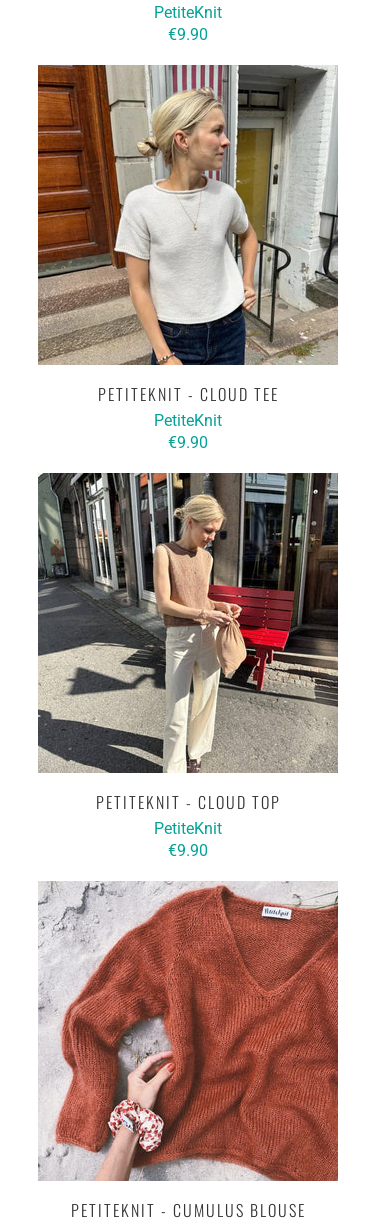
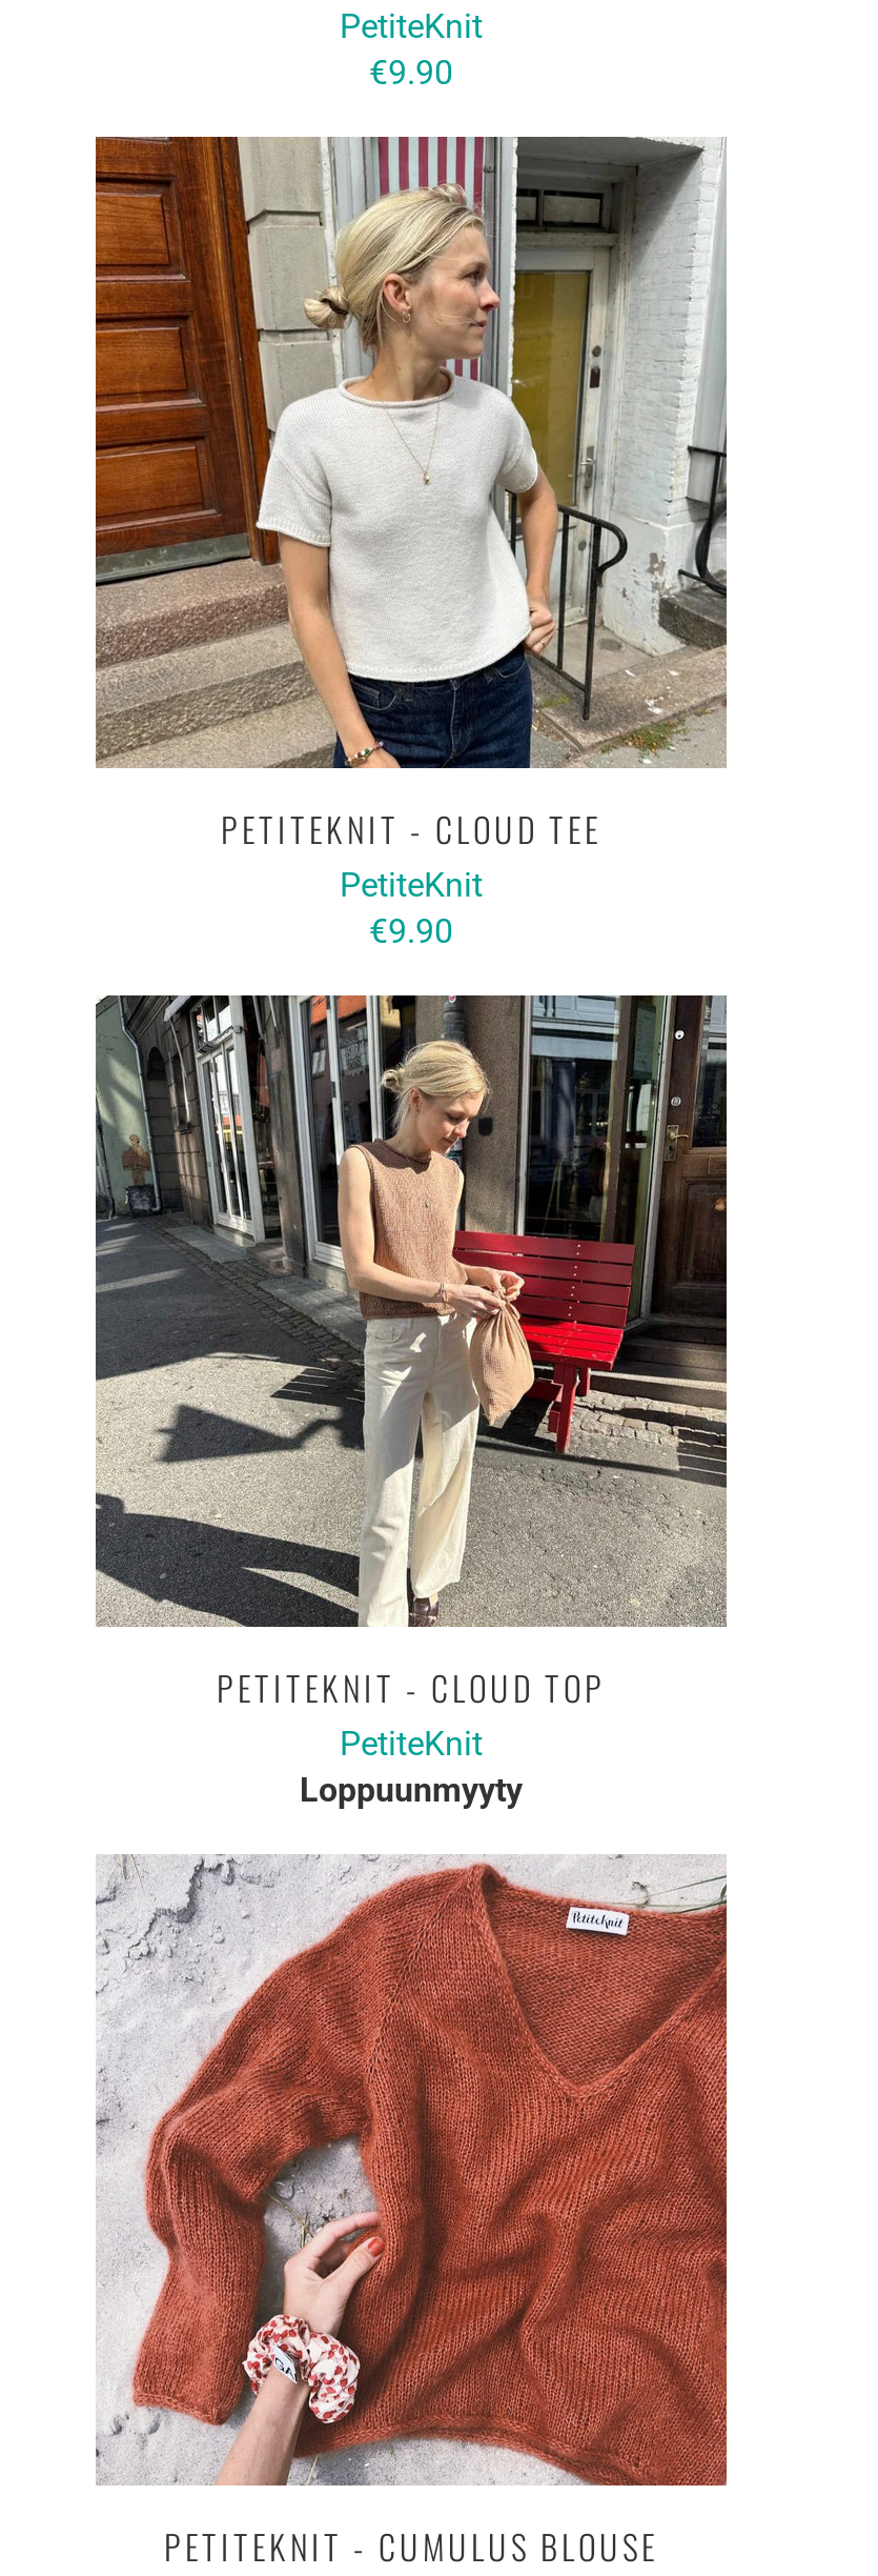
[168,840,208,859] €9.90 -> [300,1769,523,1809] Loppuunmyyty

